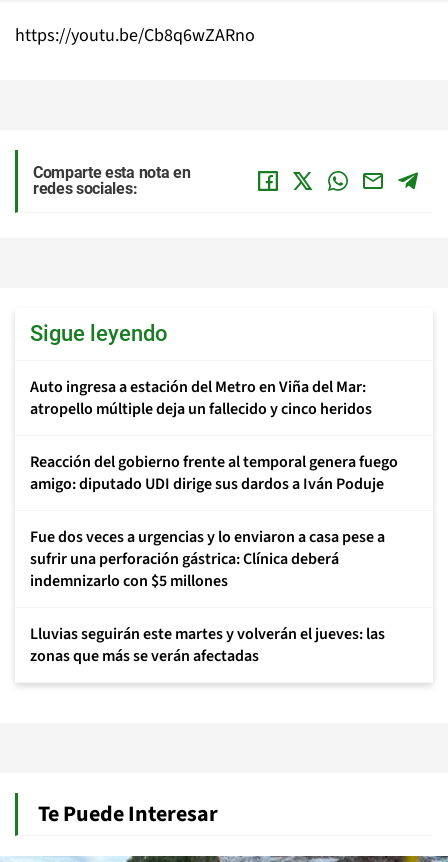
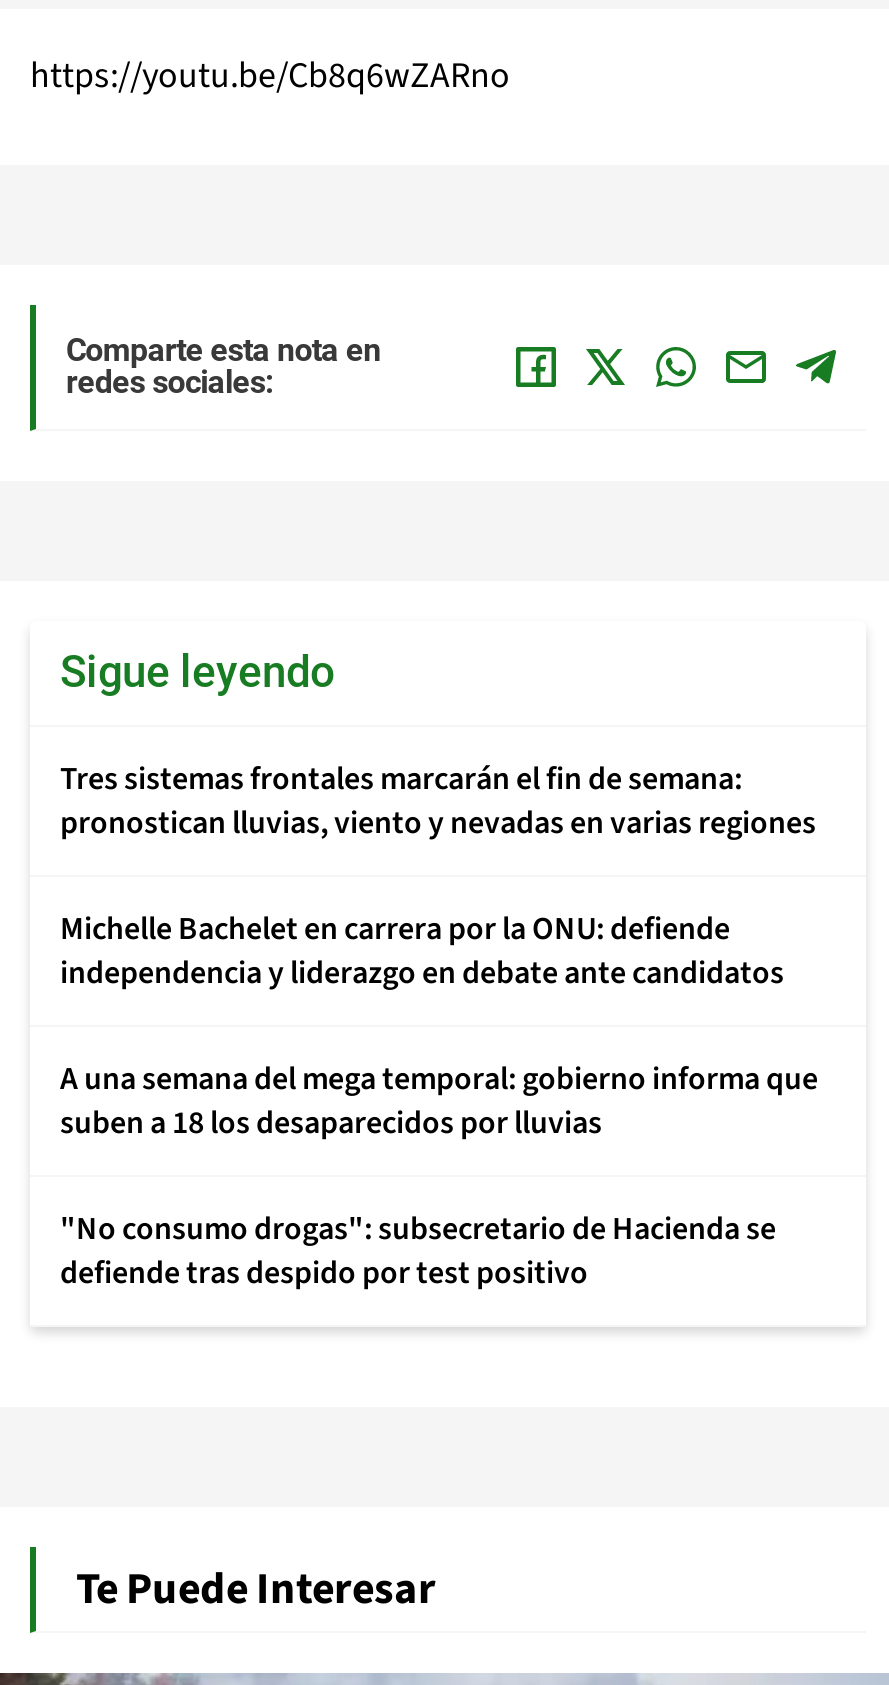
[30,376,372,420] Auto ingresa a estación del Metro en Viña del Mar: | atropello múltiple deja un fallecido y cinco heridos -> [60,757,816,845] Tres sistemas frontales marcarán el fin de semana: | pronostican lluvias, viento y nevadas en varias regiones
[30,451,398,495] Reacción del gobierno frente al temporal genera fuego | amigo: diputado UDI dirige sus dardos a Iván Poduje -> [60,907,784,995] Michelle Bachelet en carrera por la ONU: defiende | independencia y liderazgo en debate ante candidatos
[30,526,385,592] Fue dos veces a urgencias y lo enviaron a casa pese a | sufrir una perforación gástrica: Clínica deberá | indemnizarlo con $5 millones -> [60,1057,818,1145] A una semana del mega temporal: gobierno informa que | suben a 18 los desaparecidos por lluvias
[30,623,385,667] Lluvias seguirán este martes y volverán el jueves: las | zonas que más se verán afectadas -> [60,1207,776,1295] "No consumo drogas": subsecretario de Hacienda se | defiende tras despido por test positivo

